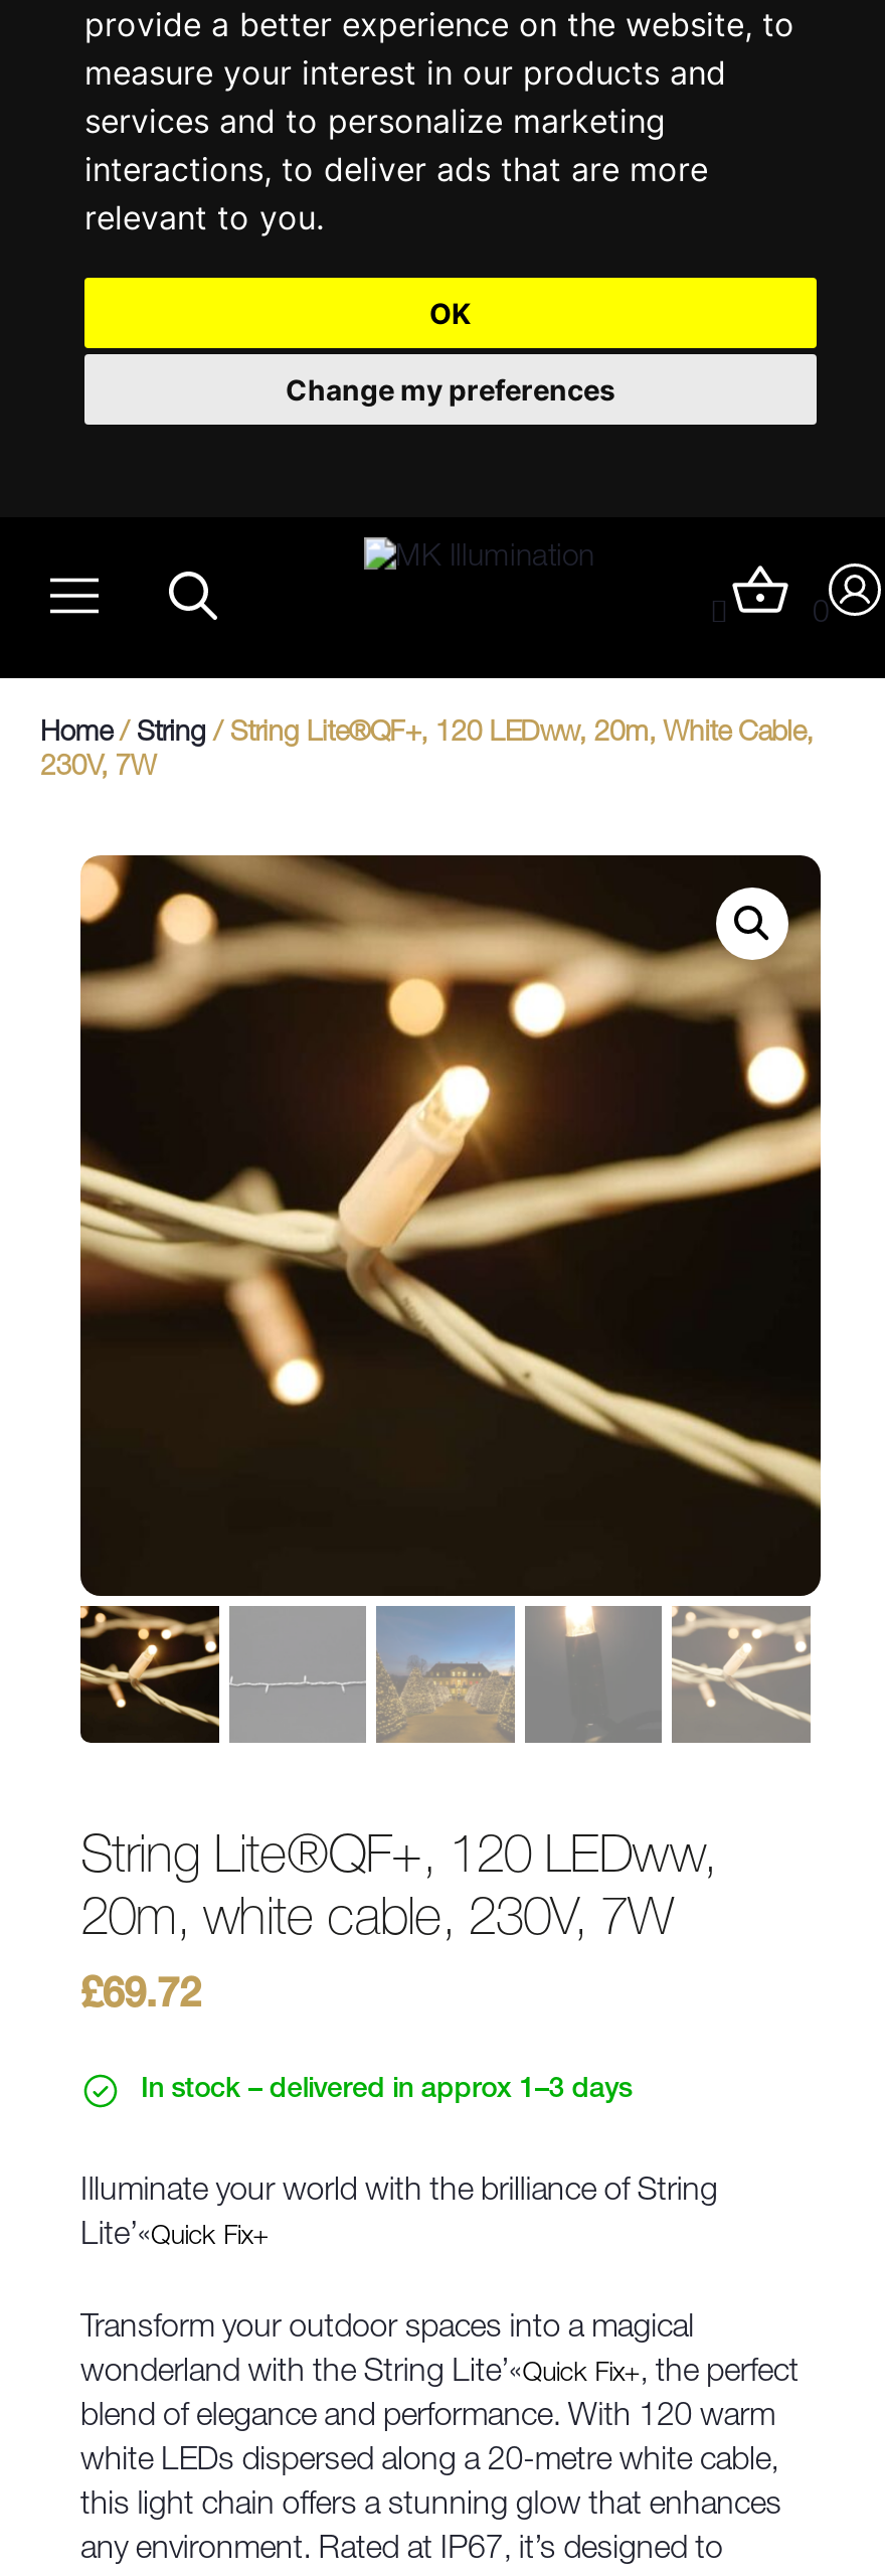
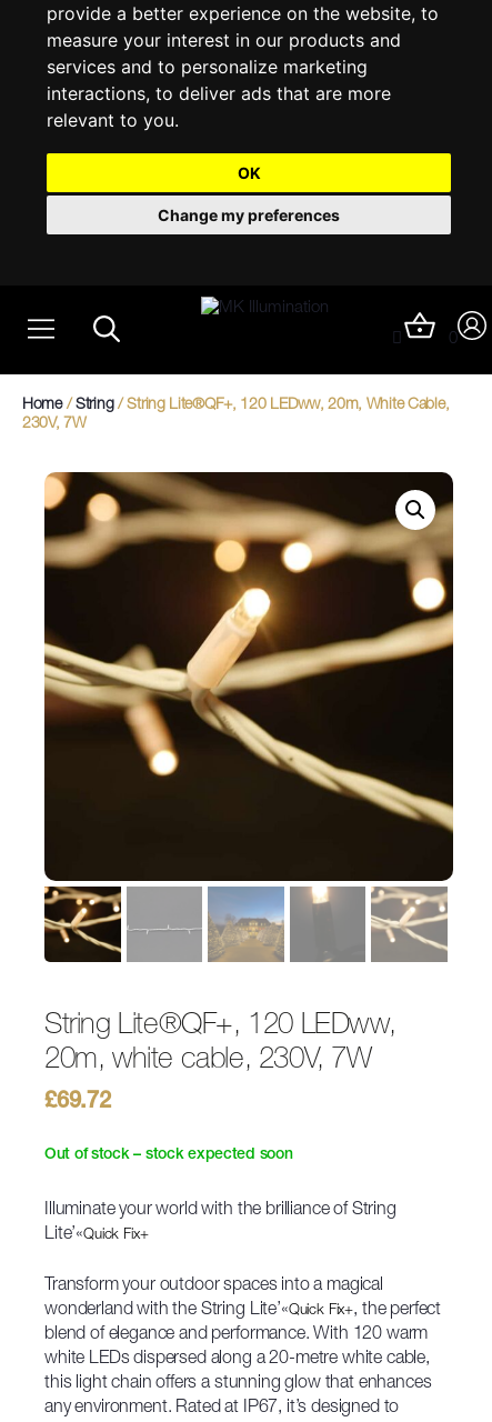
[141,2077,632,2105] In stock – delivered in approx 1–3 days -> [44,1148,293,1164] Out of stock – stock expected soon

